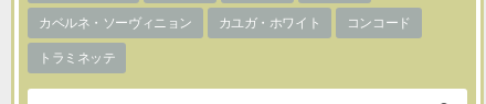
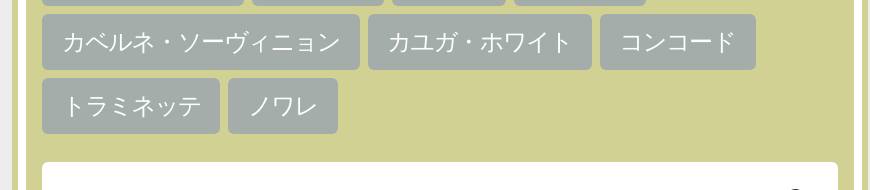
none -> [248,91,318,119] ノワレ

